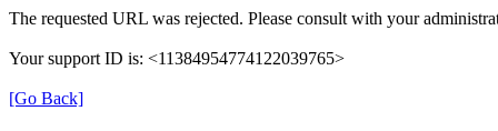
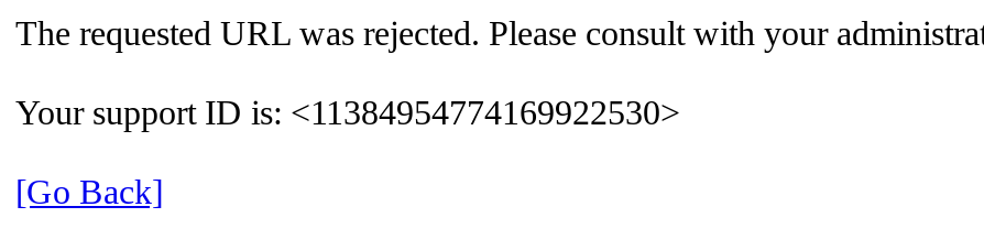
[9,49,345,68] Your support ID is: <11384954774122039765> -> [15,94,680,131] Your support ID is: <11384954774169922530>

